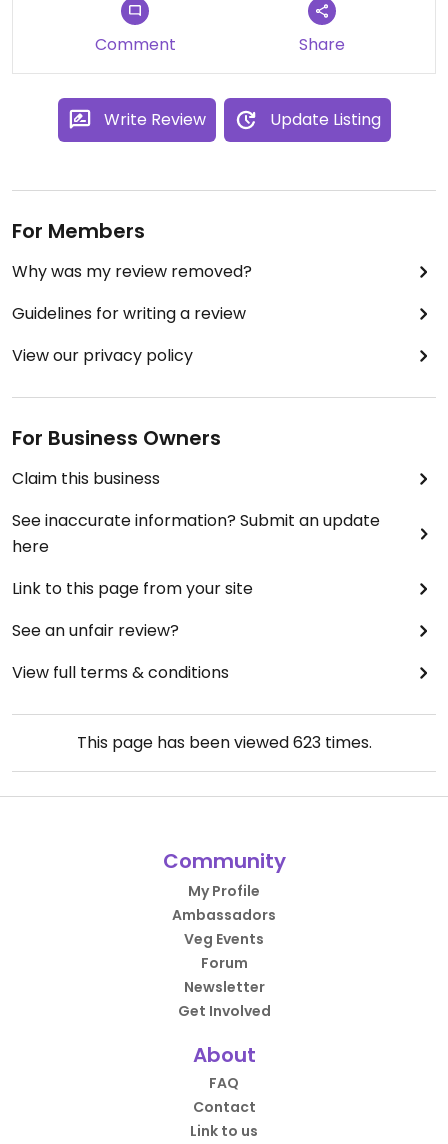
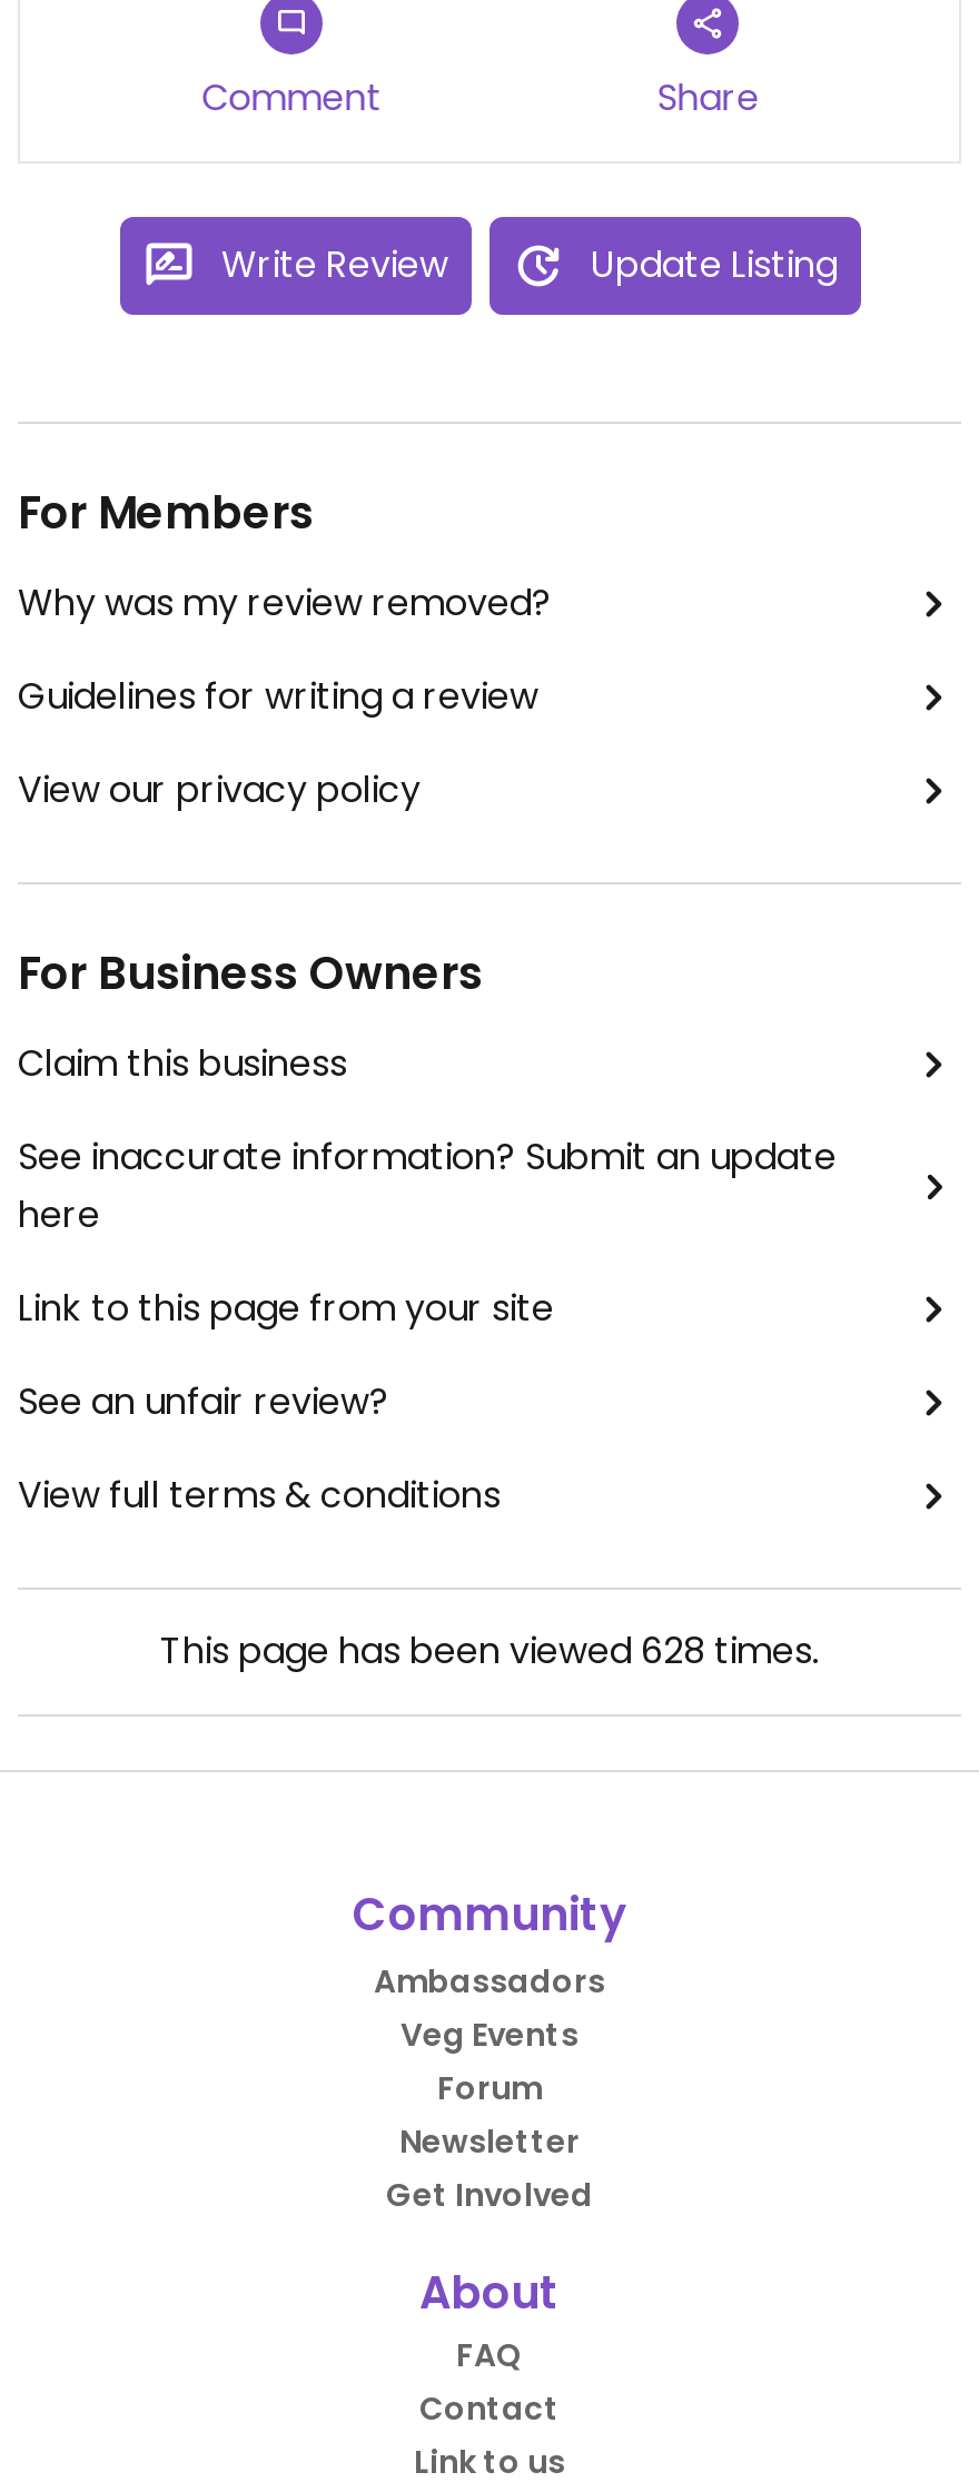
[76,731,371,754] This page has been viewed 623 times. -> [160,1626,819,1677] This page has been viewed 628 times.
[188,881,260,901] My Profile -> none

